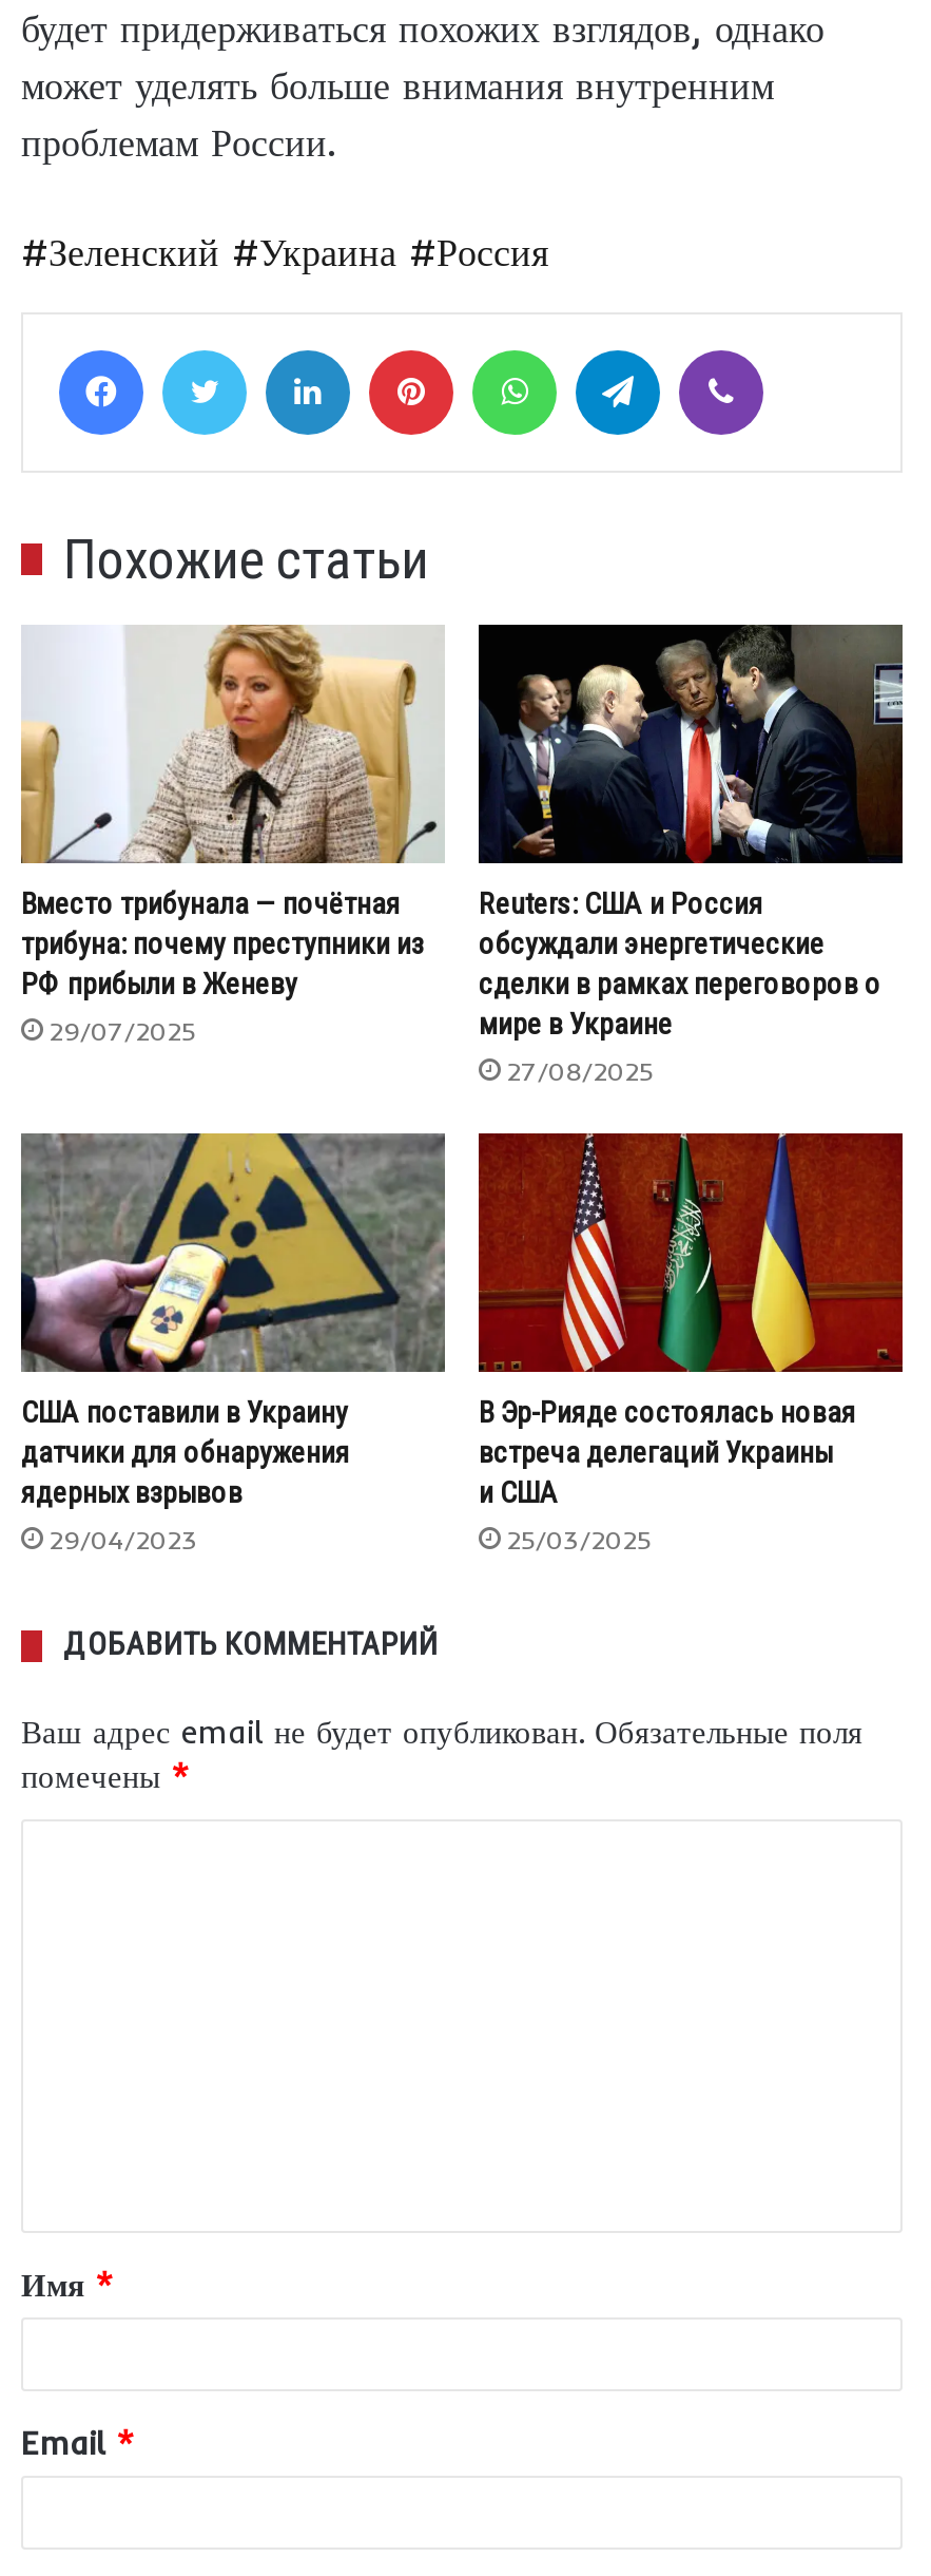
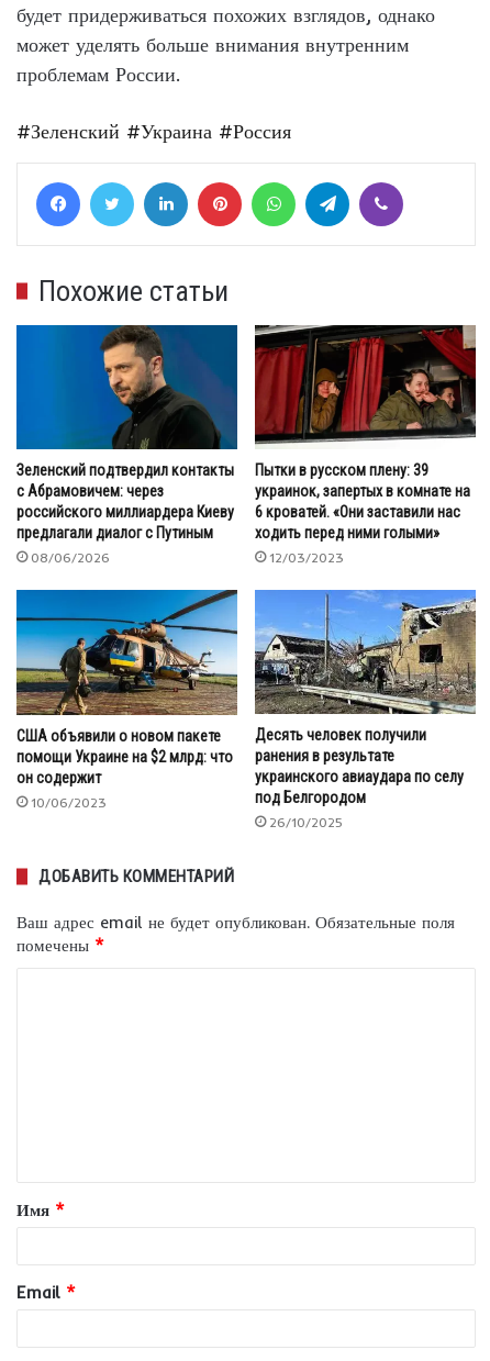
[19,623,445,1048] [image] | Вместо трибунала — почётная | трибуна: почему преступники из | РФ прибыли в Женеву | 29/07/2025 -> [15,324,238,566] [image] | Зеленский подтвердил контакты | с Абрамовичем: через | российского миллиардера Киеву | предлагали диалог с Путиным | 08/06/2026
[477,623,905,1087] [image] | Reuters: США и Россия | обсуждали энергетические | сделки в рамках переговоров о | мире в Украине | 27/08/2025 -> [254,324,477,566] [image] | Пытки в русском плену: 39 | украинок, запертых в комнате на | 6 кроватей. «Они заставили нас | ходить перед ними голыми» | 12/03/2023
[19,1131,447,1556] [image] | США поставили в Украину | датчики для обнаружения | ядерных взрывов | 29/04/2023 -> [15,589,238,810] [image] | США объявили о новом пакете | помощи Украине на $2 млрд: что | он содержит | 10/06/2023
[477,1131,905,1556] [image] | В Эр-Рияде состоялась новая | встреча делегаций Украины | и США | 25/03/2025 -> [254,589,477,830] [image] | Десять человек получили | ранения в результате | украинского авиаудара по селу | под Белгородом | 26/10/2025

